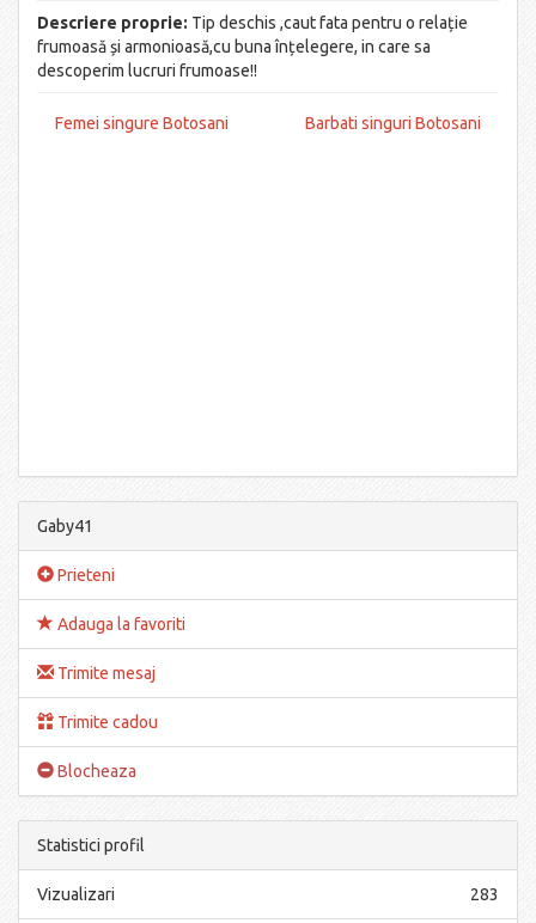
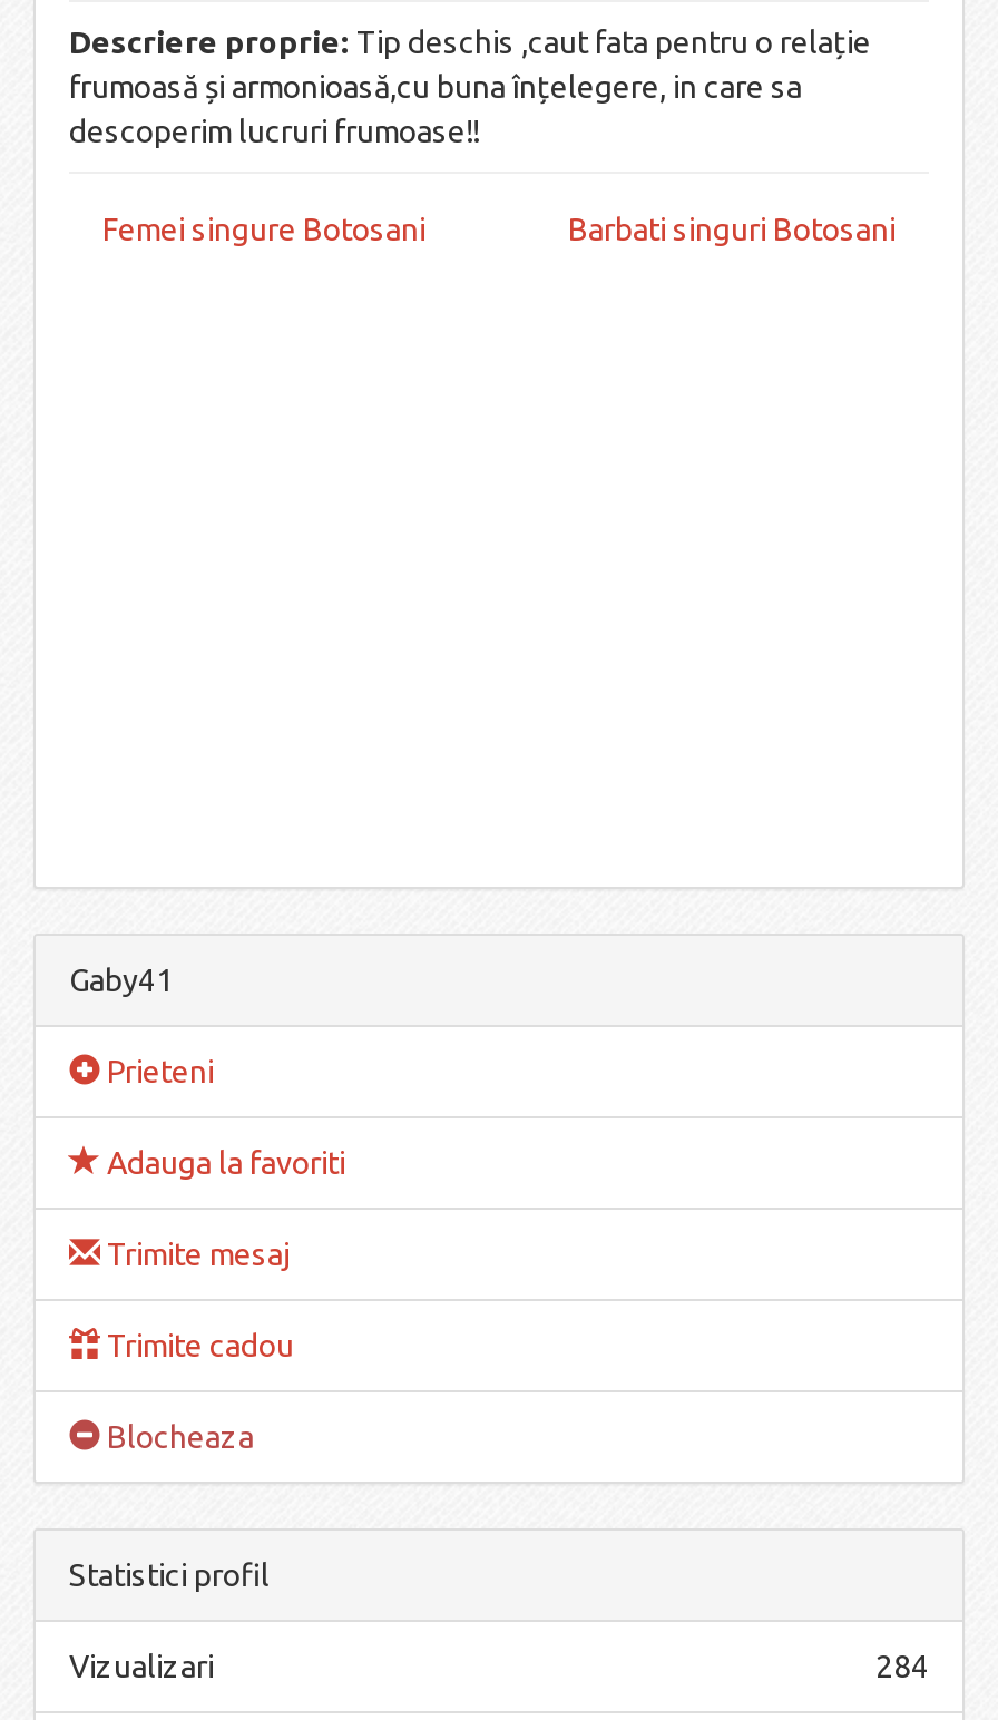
[470,885,499,904] 283 -> [875,1649,929,1684] 284

